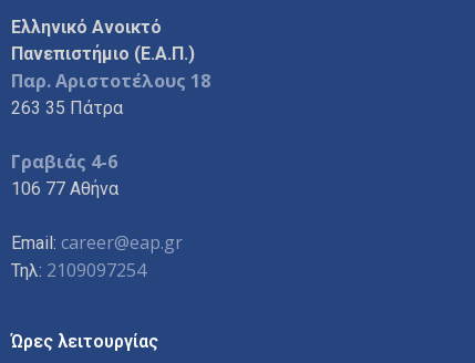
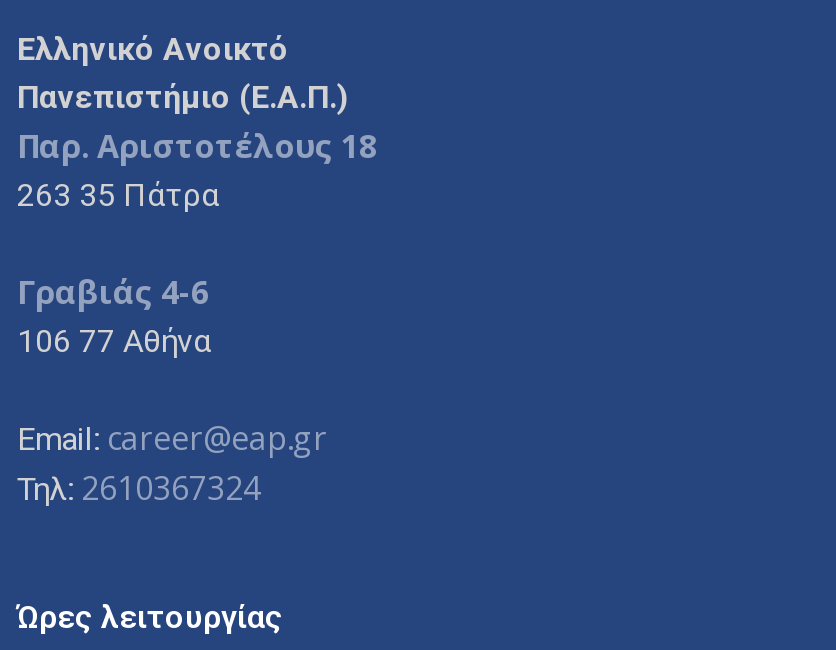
[11,258,146,282] Τηλ: 2109097254 -> [17,465,261,509] Τηλ: 2610367324

